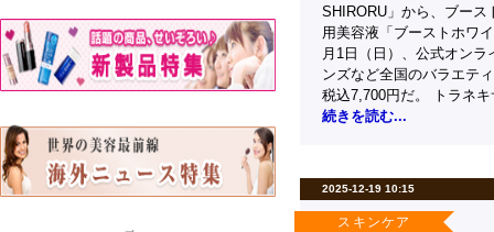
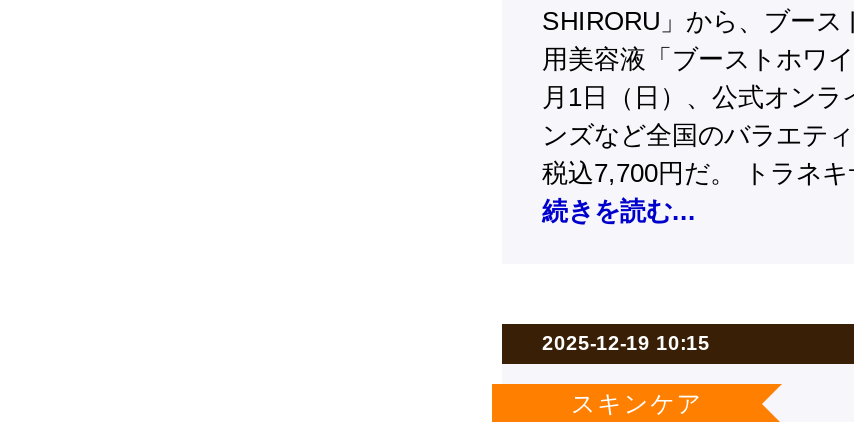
[3,18,277,92] [image] -> none
[3,124,277,198] [image] -> none

